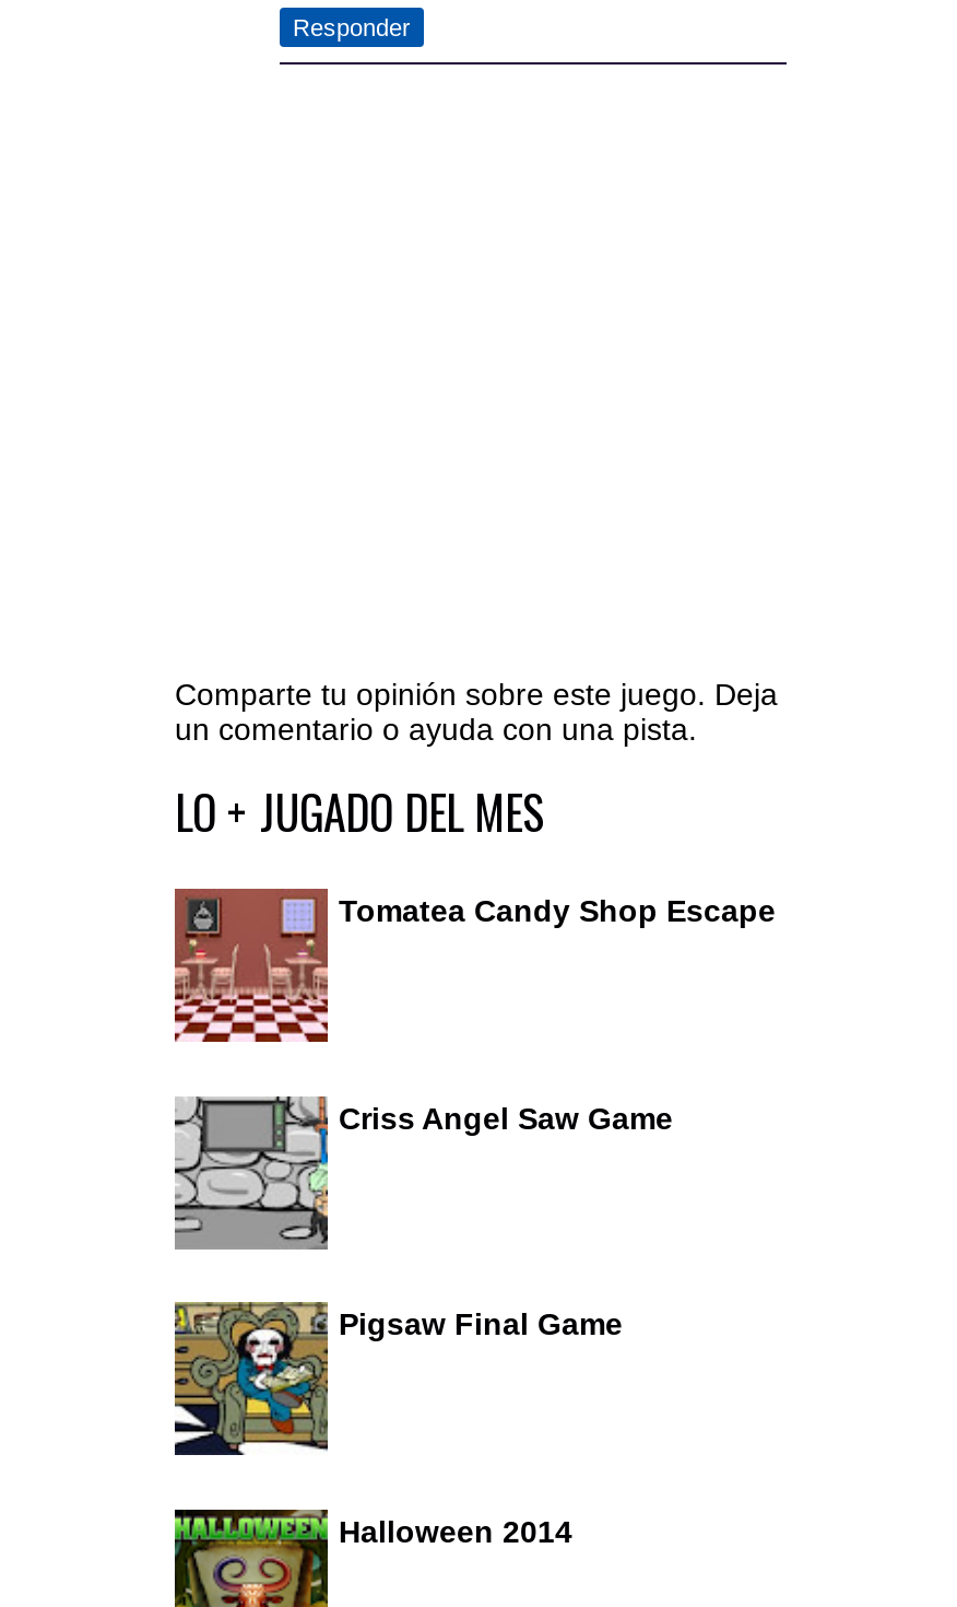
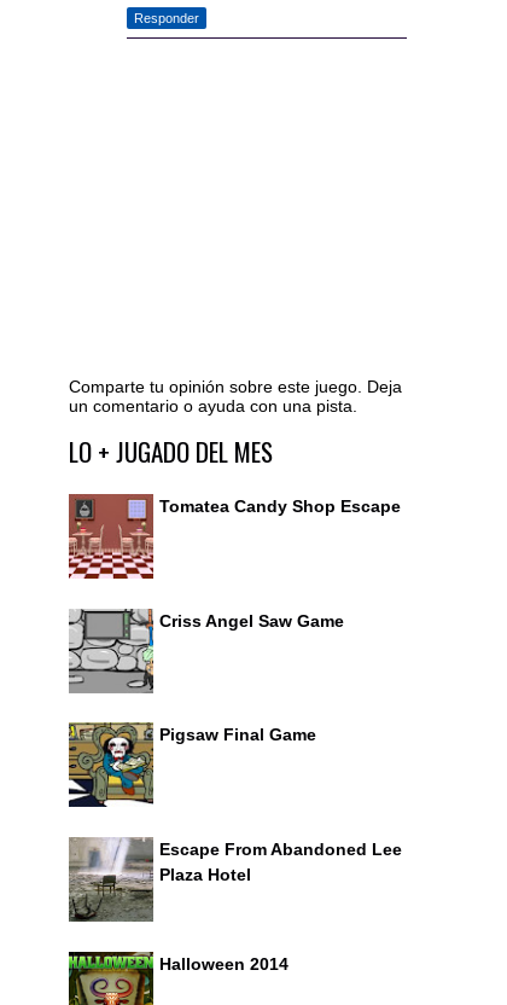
none -> [68,838,402,923] [image] | Escape From Abandoned Lee | Plaza Hotel

